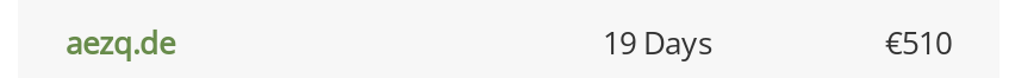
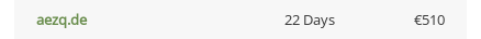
[603,21,712,64] 19 Days -> [284,10,334,29] 22 Days

